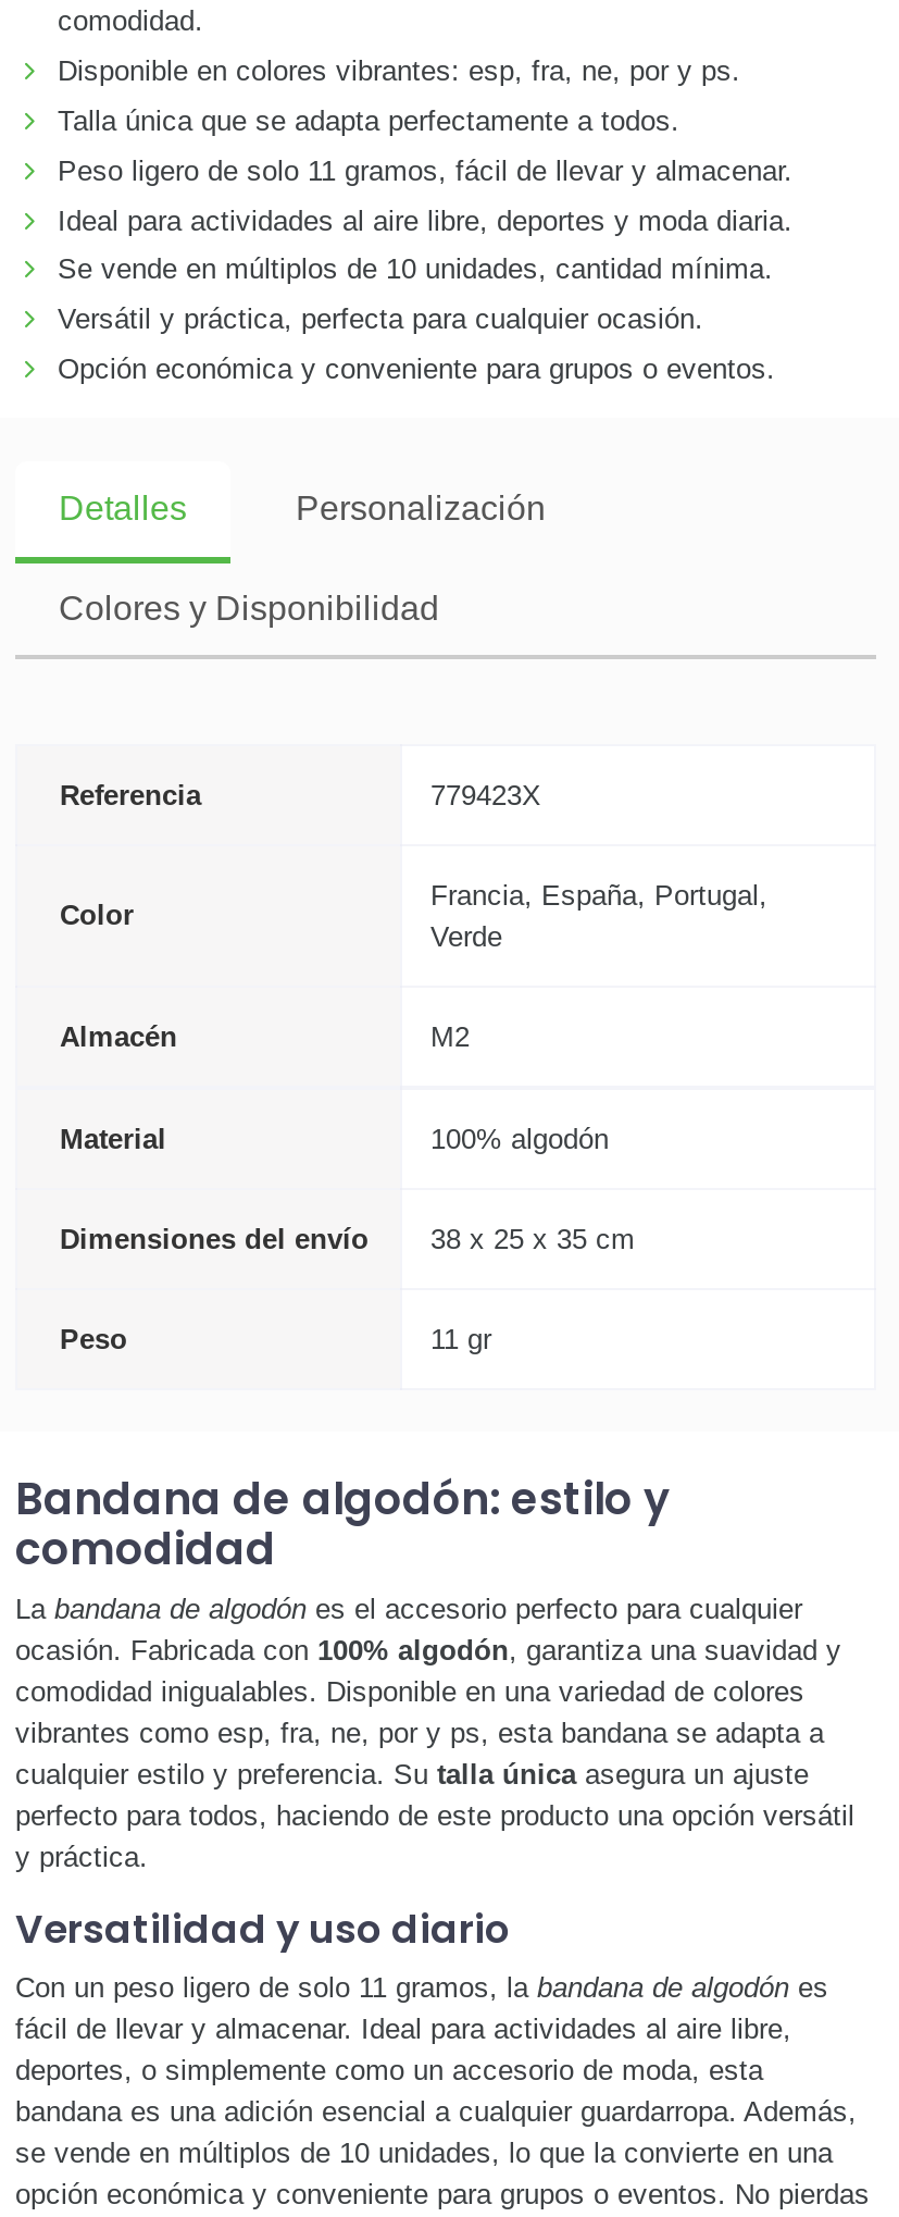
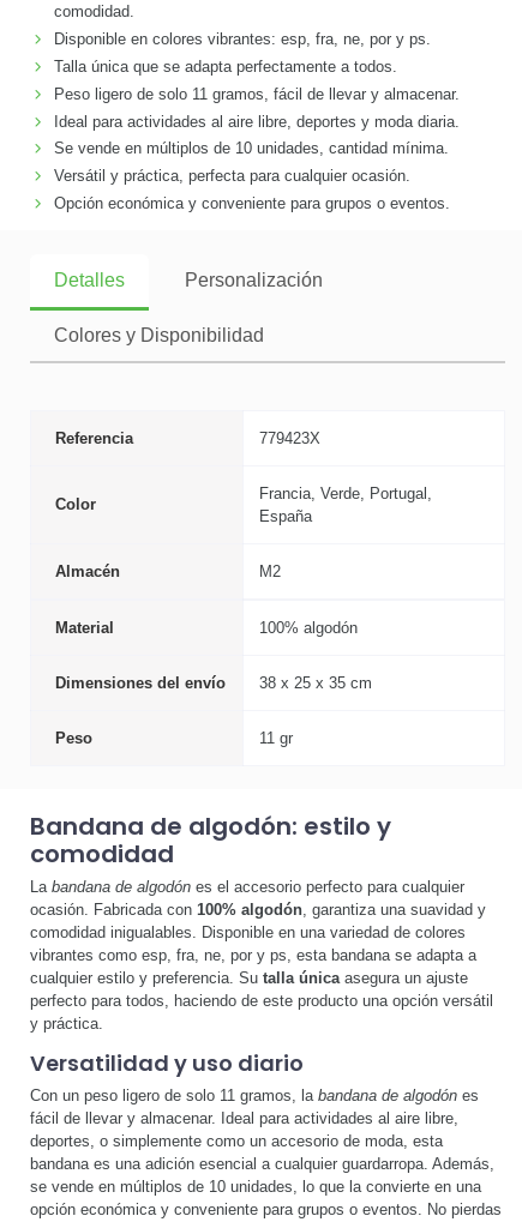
[430,878,767,952] Francia, España, Portugal, | Verde -> [259,484,432,525] Francia, Verde, Portugal, | España

